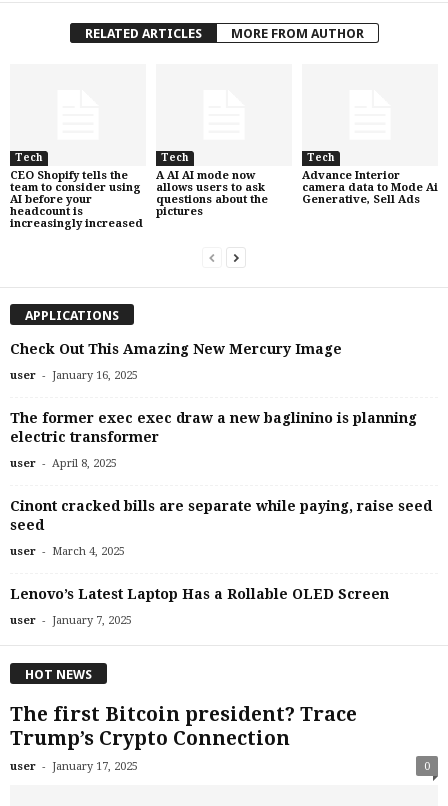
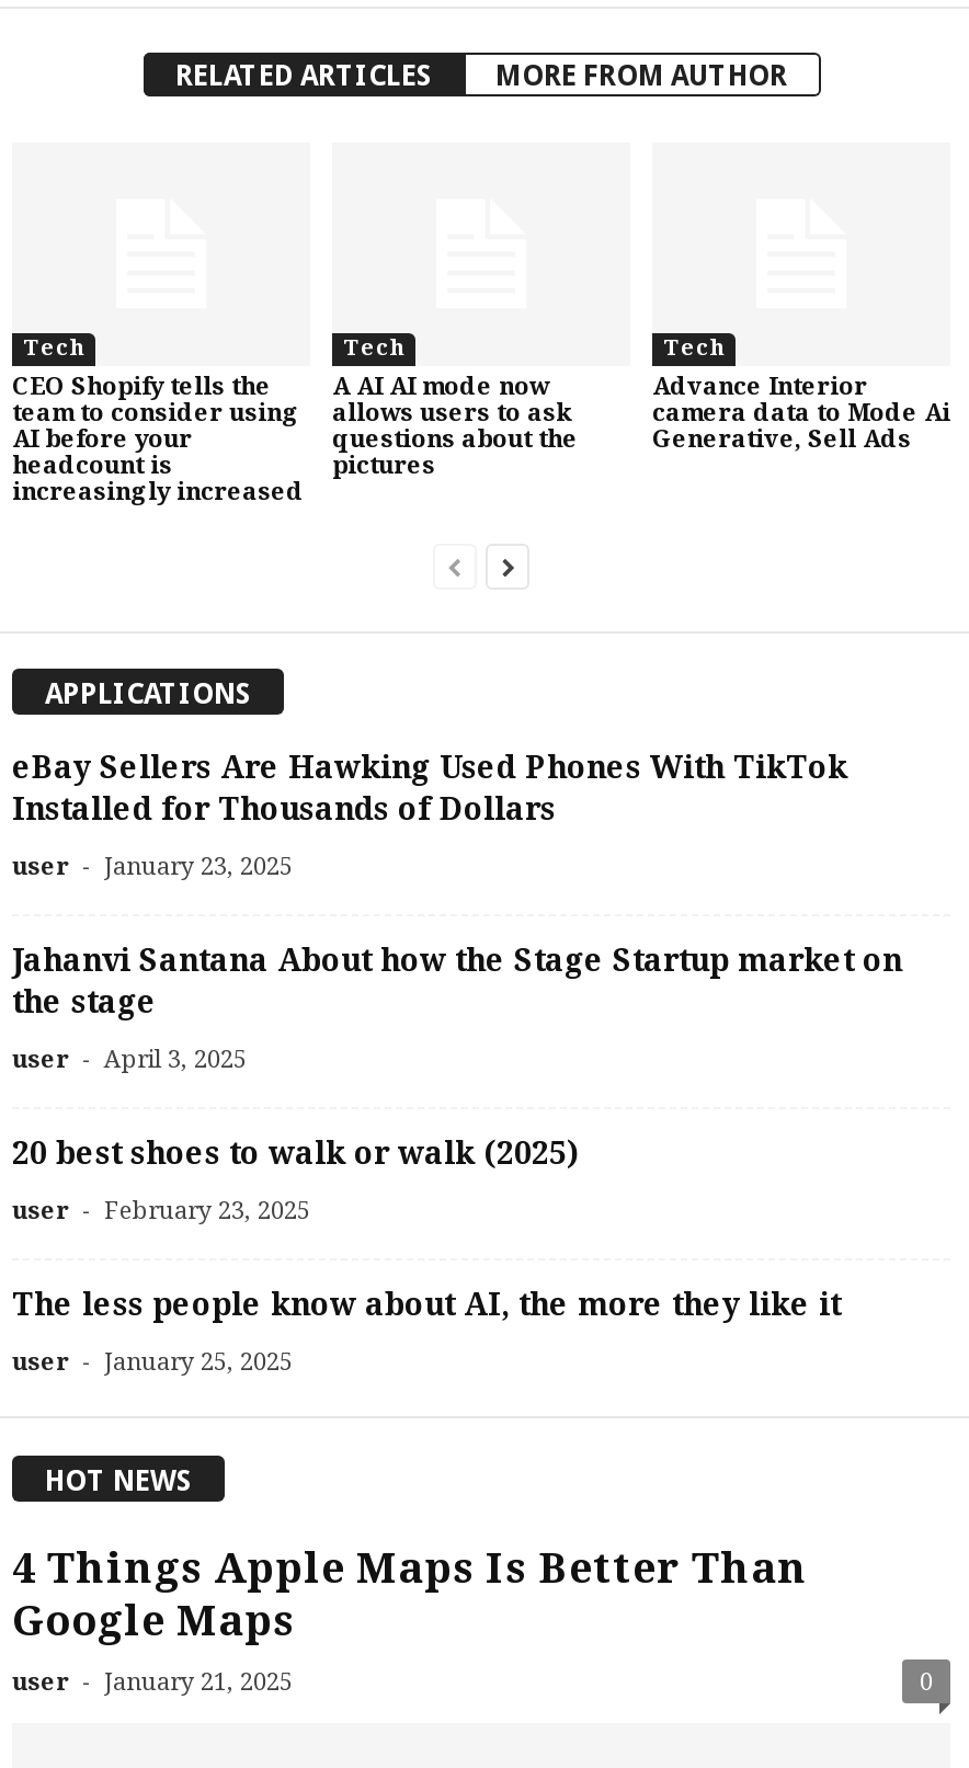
[10,341,342,357] Check Out This Amazing New Mercury Image -> [12,750,847,827] eBay Sellers Are Hawking Used Phones With TikTok | Installed for Thousands of Dollars
[10,367,138,382] user - January 16, 2025 -> [12,849,293,881] user - January 23, 2025
[10,410,417,445] The former exec exec draw a new baglinino is planning | electric transformer -> [12,943,902,1020] Jahanvi Santana About how the Stage Startup market on | the stage
[10,455,117,470] user - April 8, 2025 -> [12,1042,247,1074] user - April 3, 2025
[10,498,432,533] Cinont cracked bills are separate while paying, raise seed | seed -> [12,1136,580,1171] 20 best shoes to walk or walk (2025)
[10,543,125,558] user - March 4, 2025 -> [12,1193,310,1226] user - February 23, 2025
[10,586,389,602] Lenovo’s Latest Laptop Has a Rollable OLED Screen -> [12,1287,841,1322] The less people know about AI, the more they like it
[10,612,132,627] user - January 7, 2025 -> [12,1344,293,1377] user - January 25, 2025
[10,702,357,772] The first Bitcoin president? Trace | Trump’s Crypto Connection | user - January 17, 2025 -> [12,1542,808,1696] 4 Things Apple Maps Is Better Than | Google Maps | user - January 21, 2025

